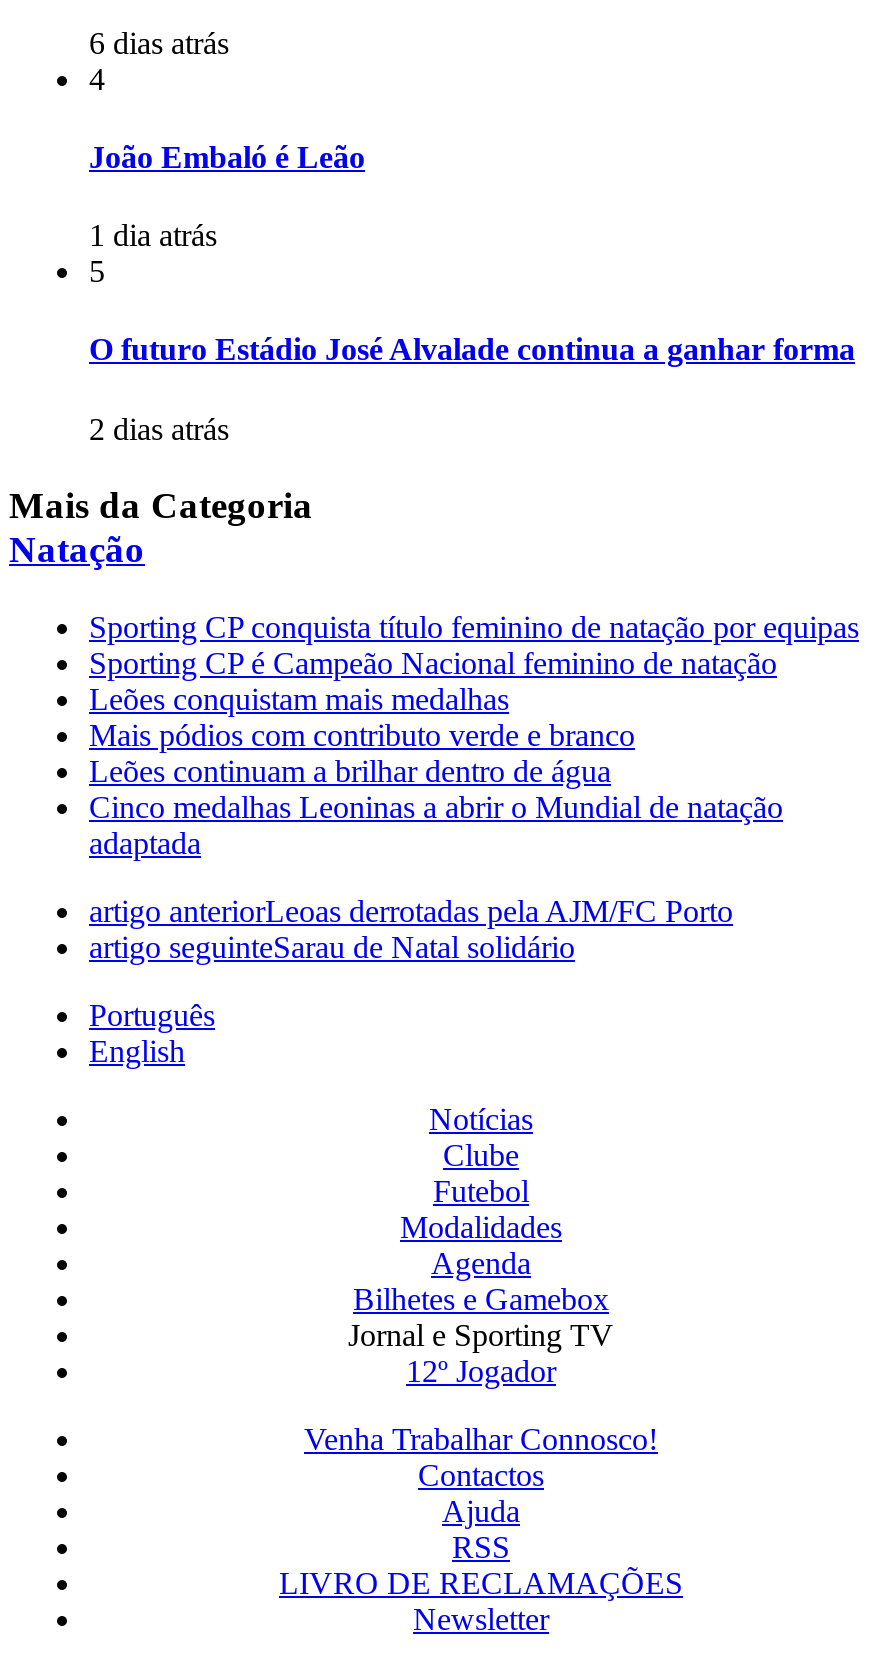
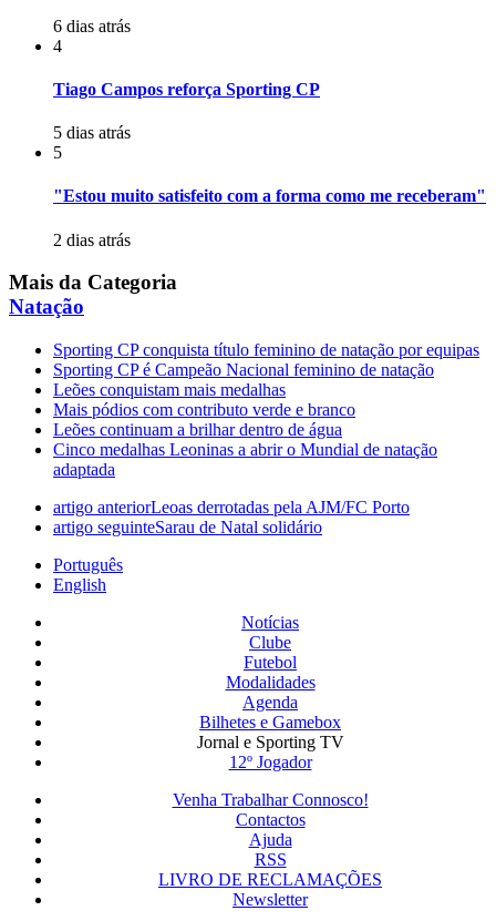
[89,140,365,174] João Embaló é Leão -> [53,80,320,99] Tiago Campos reforça Sporting CP
[89,218,217,252] 1 dia atrás -> [53,123,131,142] 5 dias atrás
[89,333,855,367] O futuro Estádio José Alvalade continua a ganhar forma -> [53,187,486,206] "Estou muito satisfeito com a forma como me receberam"

